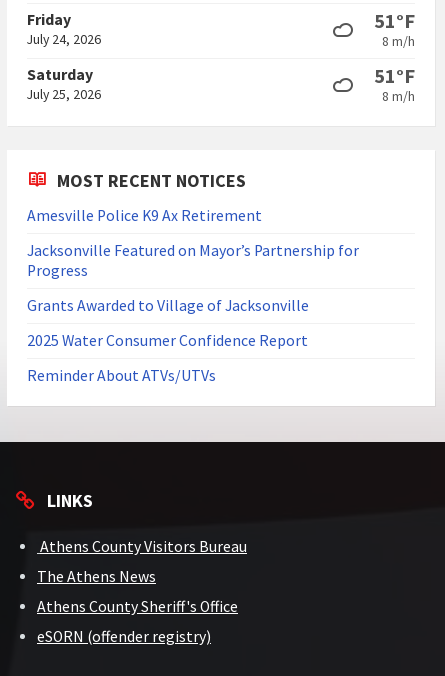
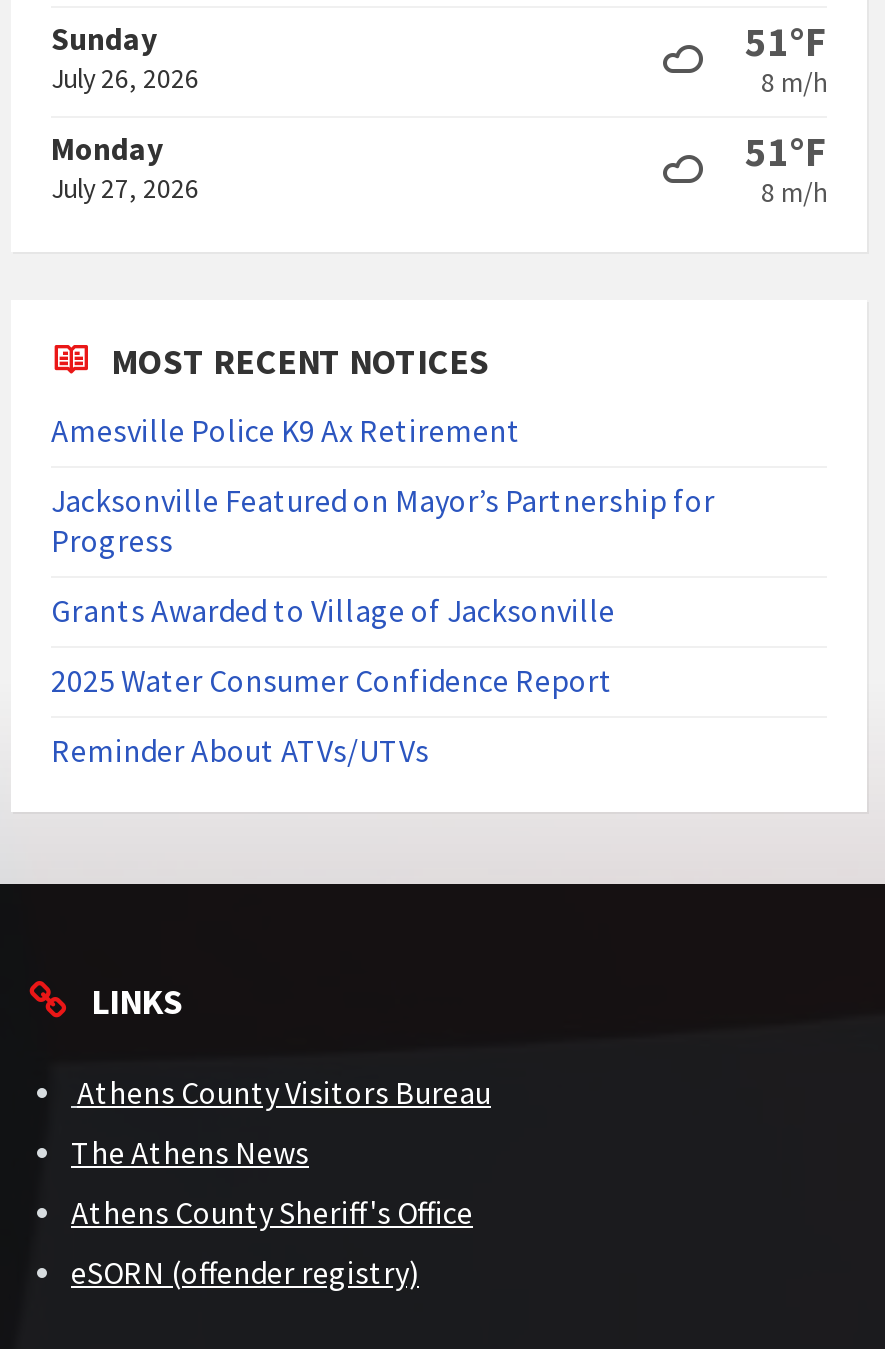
[27,10,101,48] Friday | July 24, 2026 -> [51,19,199,95] Sunday | July 26, 2026
[27,65,101,103] Saturday | July 25, 2026 -> [51,129,199,205] Monday | July 27, 2026

